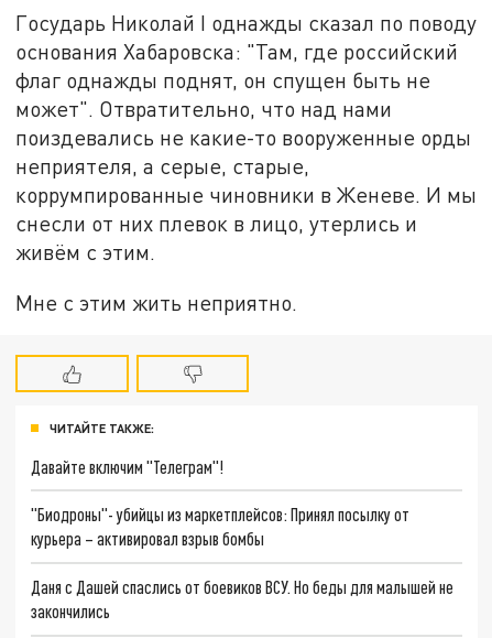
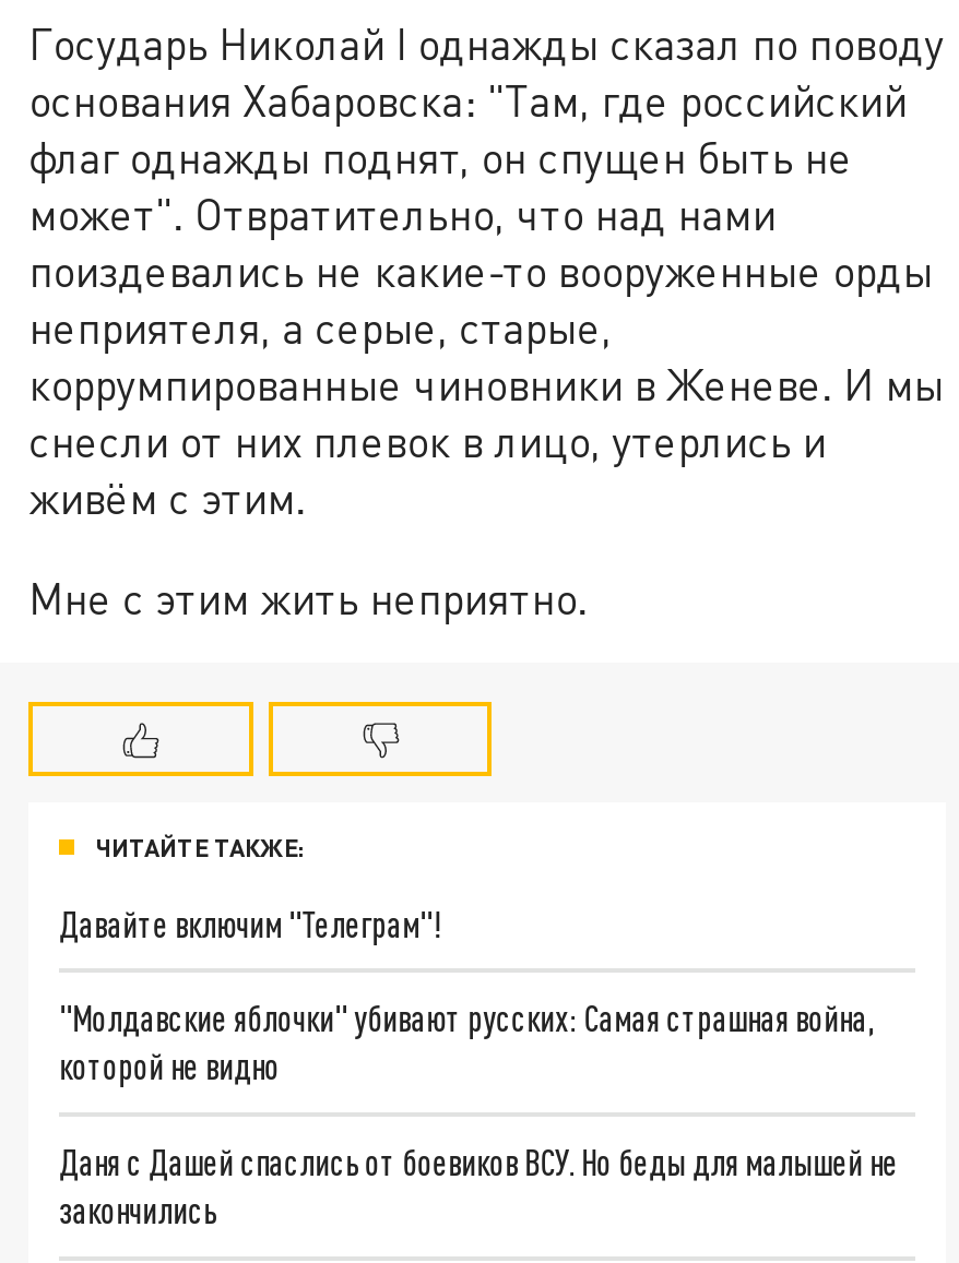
[31,504,410,549] "Биодроны"- убийцы из маркетплейсов: Принял посылку от | курьера – активировал взрыв бомбы -> [59,997,874,1087] "Молдавские яблочки" убивают русских: Самая страшная война, | которой не видно

